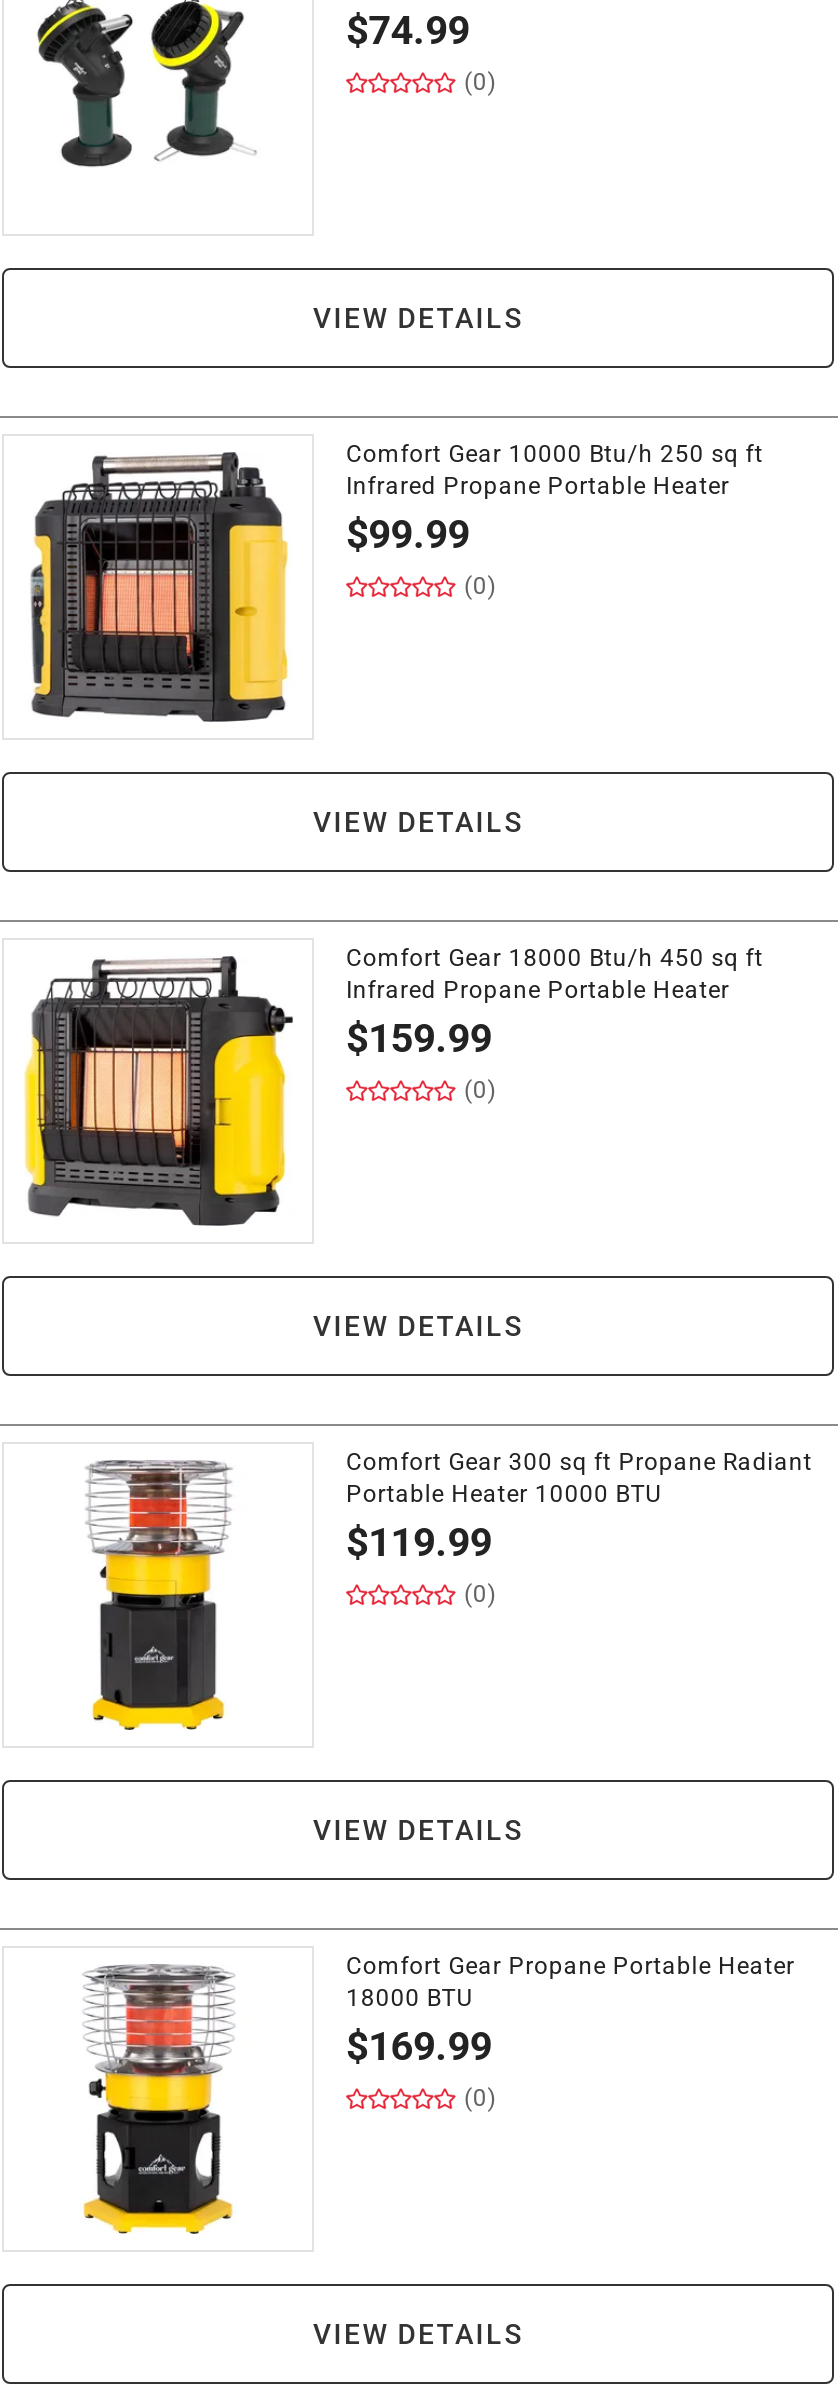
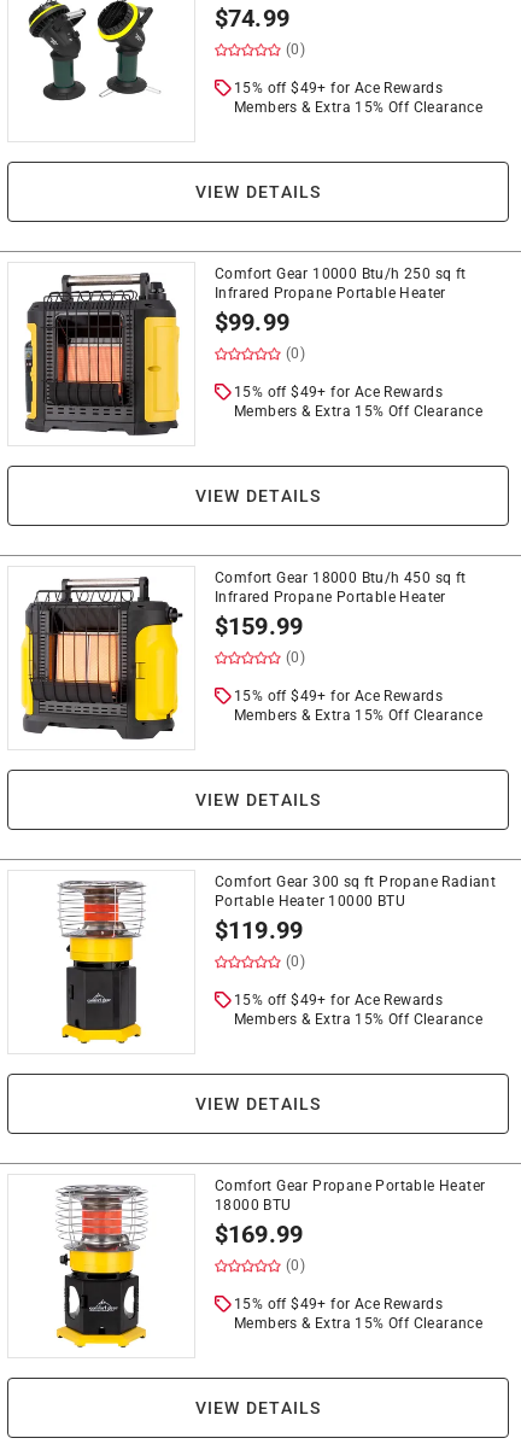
none -> [234,80,483,116] 15% off $49+ for Ace Rewards | Members & Extra 15% Off Clearance
none -> [234,384,483,420] 15% off $49+ for Ace Rewards | Members & Extra 15% Off Clearance
none -> [234,688,483,724] 15% off $49+ for Ace Rewards | Members & Extra 15% Off Clearance
none -> [234,992,483,1028] 15% off $49+ for Ace Rewards | Members & Extra 15% Off Clearance
none -> [234,1296,483,1332] 15% off $49+ for Ace Rewards | Members & Extra 15% Off Clearance

